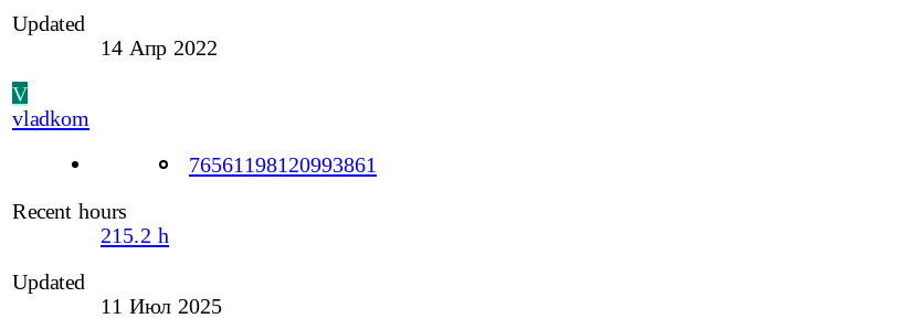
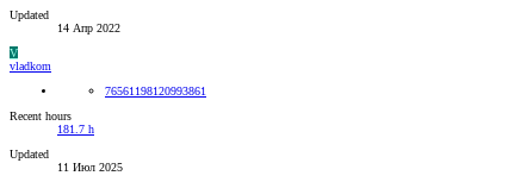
[101,223,169,248] 215.2 h -> [57,123,94,136] 181.7 h

